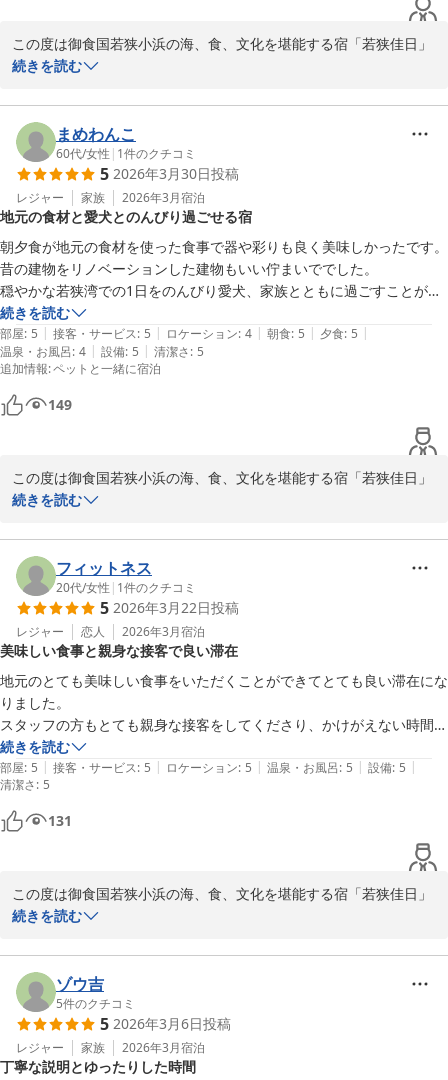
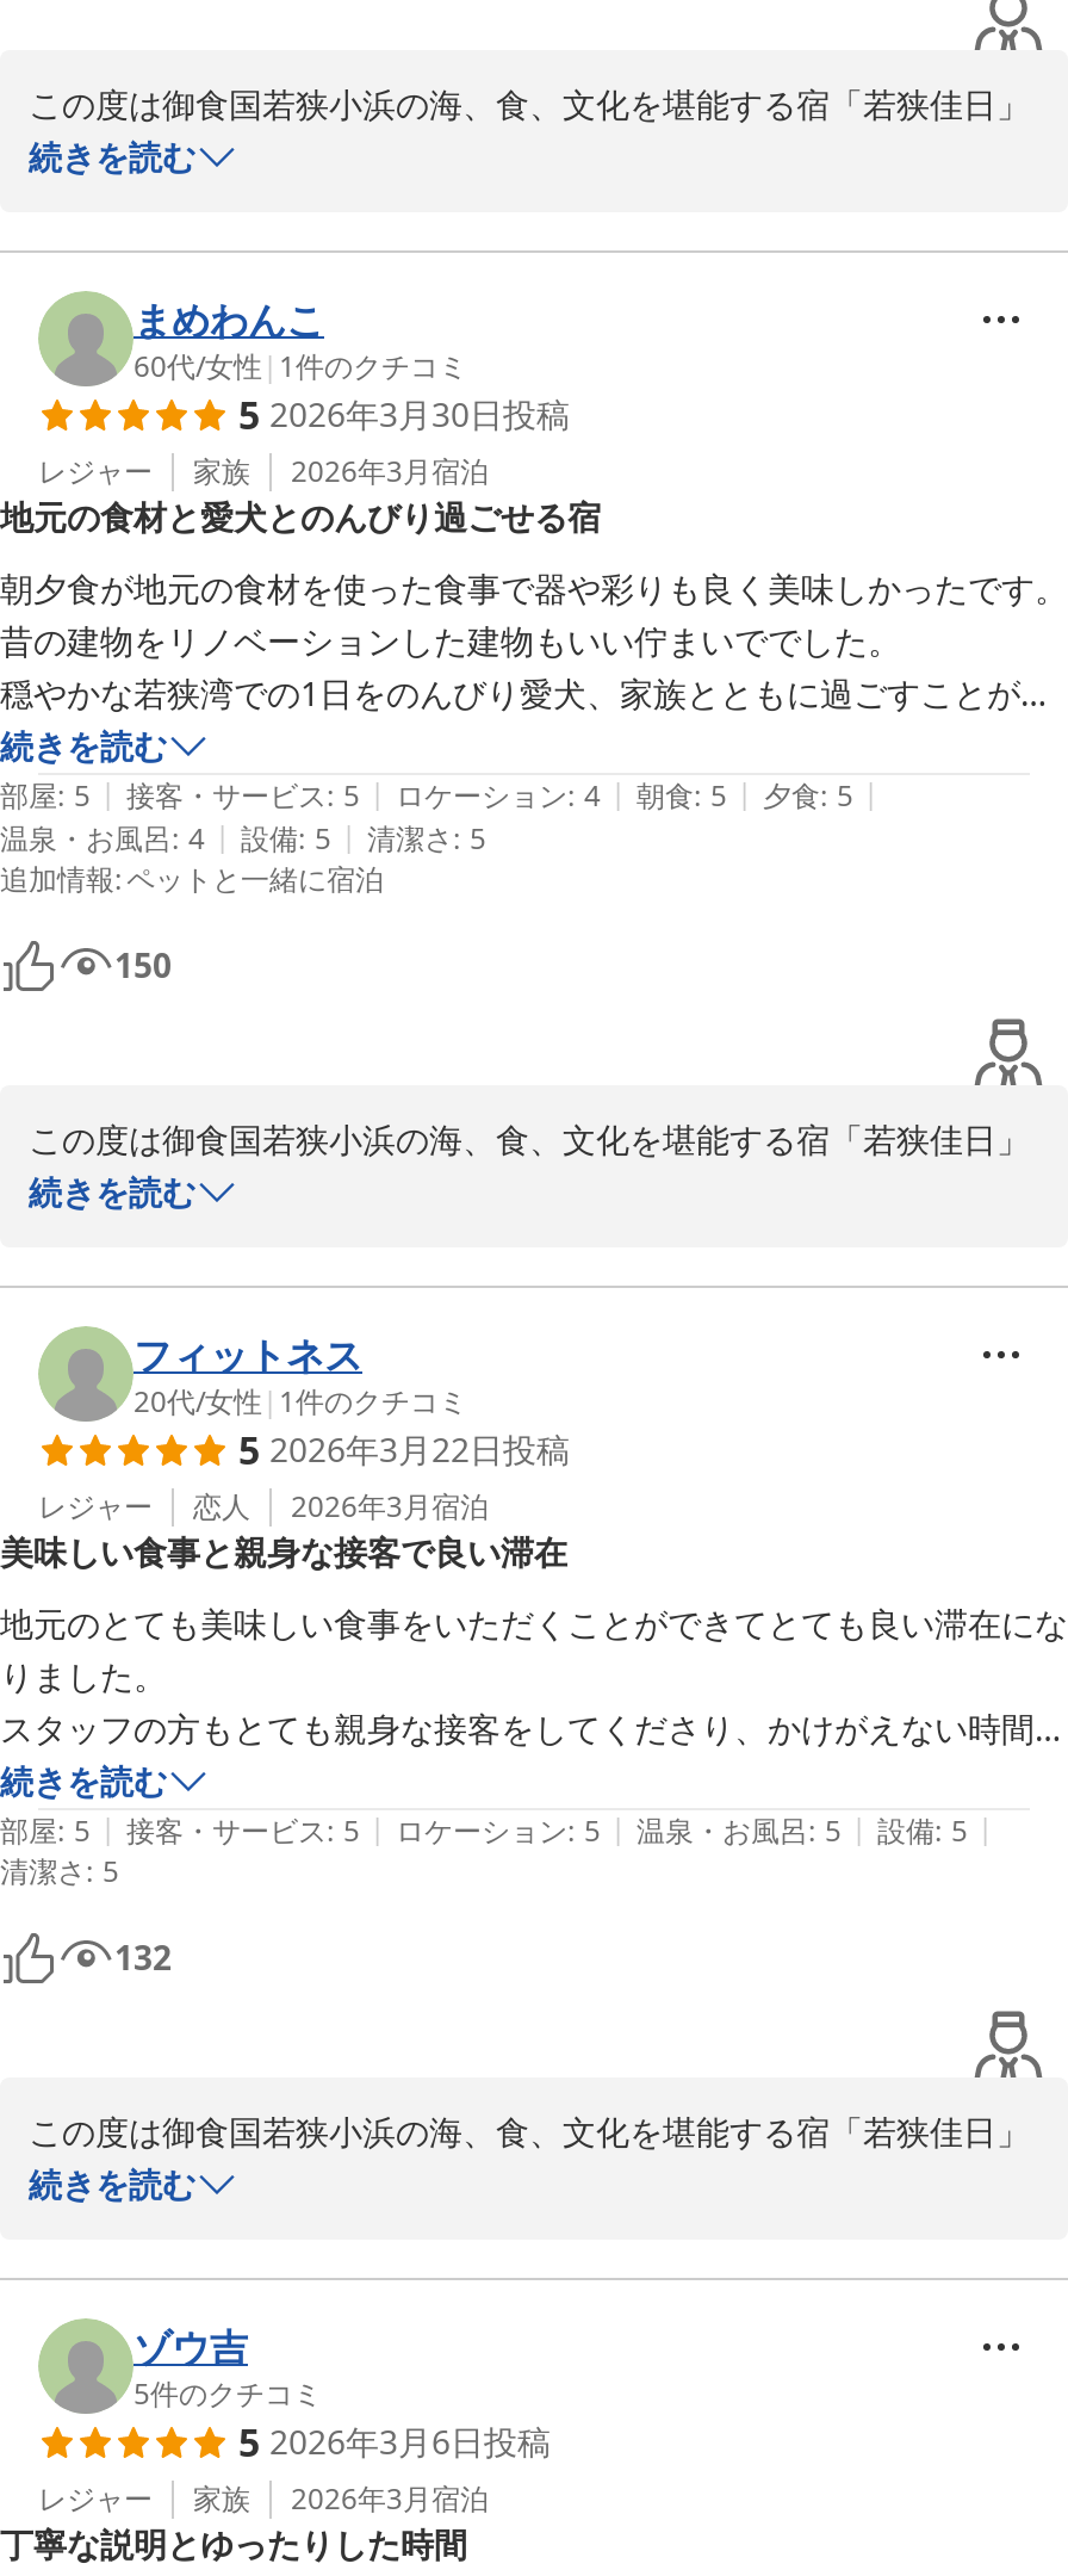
[48,395,72,414] 149 -> [114,942,172,987] 150
[48,811,72,830] 131 -> [114,1934,172,1980] 132

